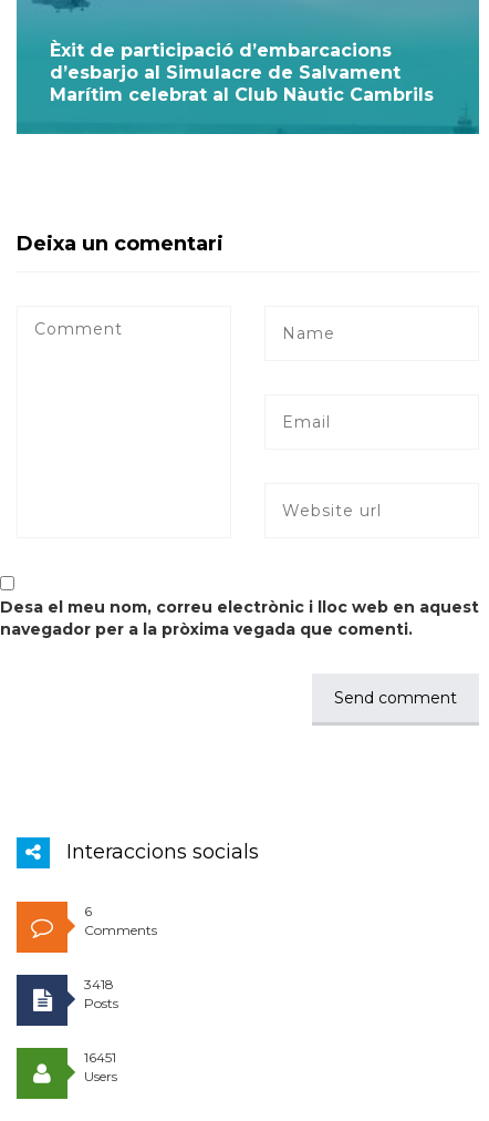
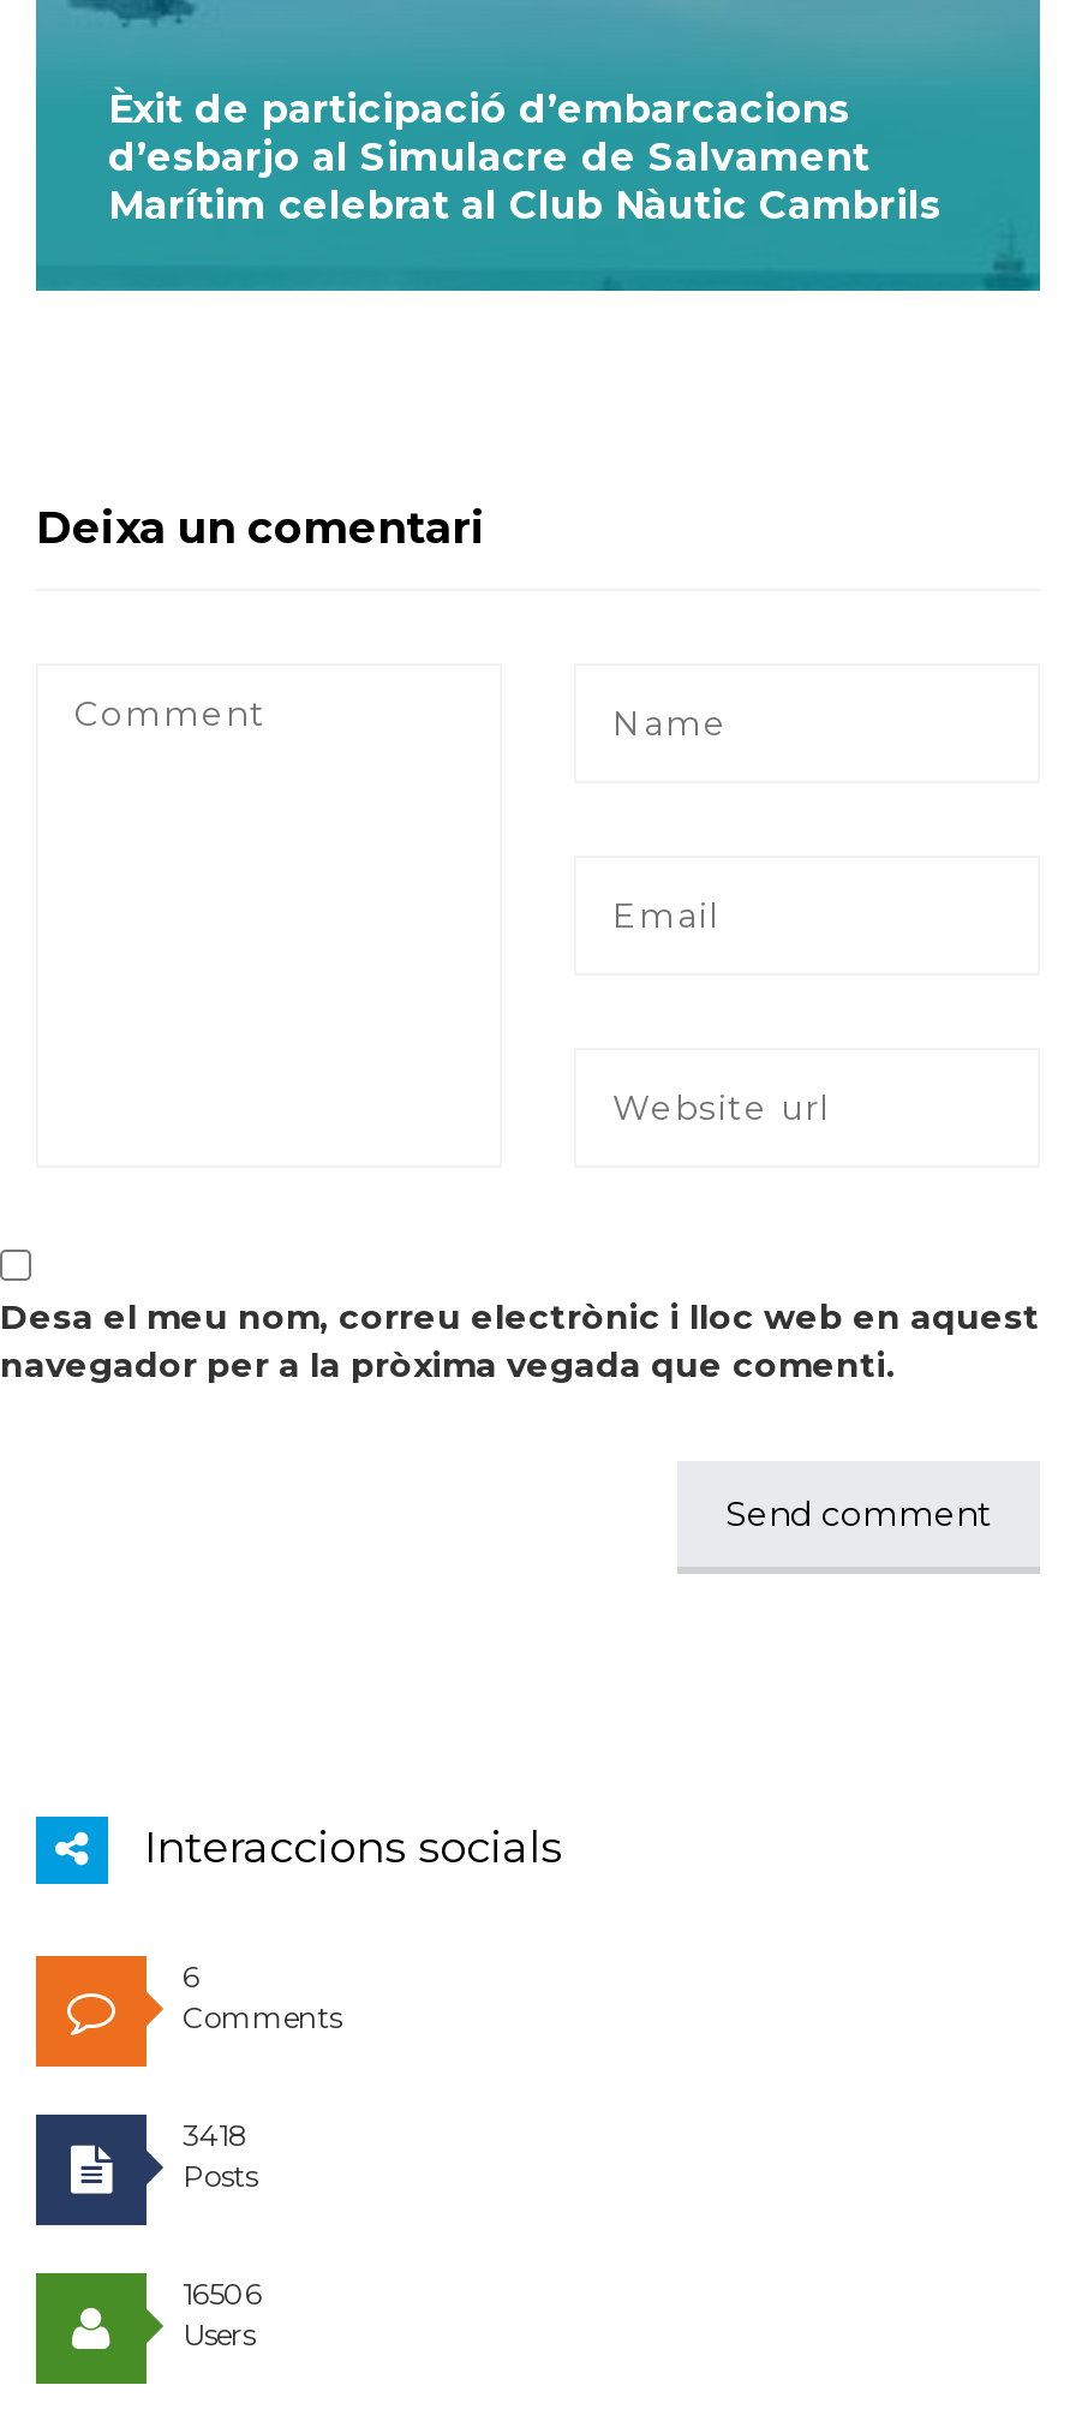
[84,1049,116,1066] 16451 -> [183,2276,262,2312] 16506

